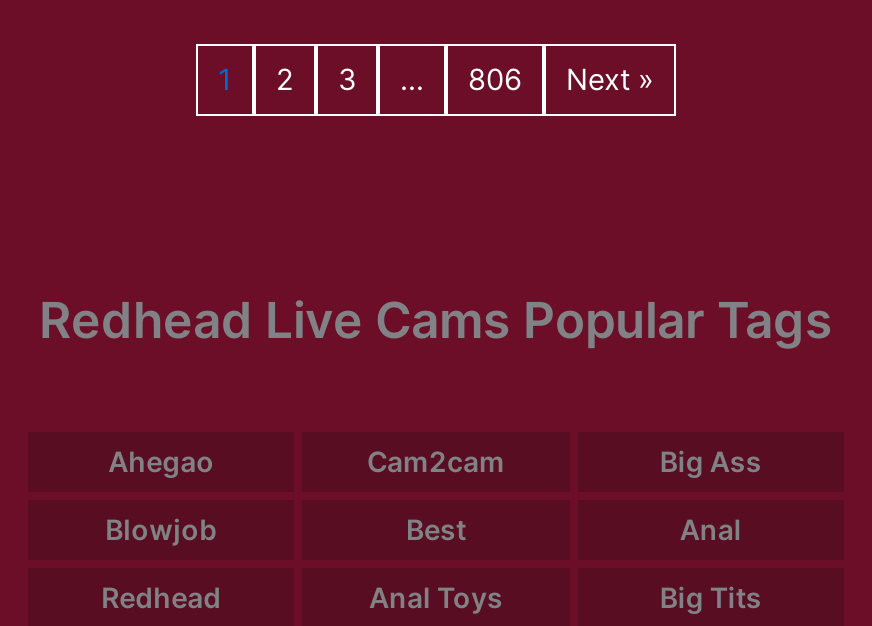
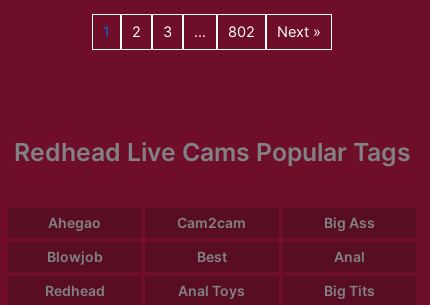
[468,62,522,98] 806 -> [228,23,255,41] 802

